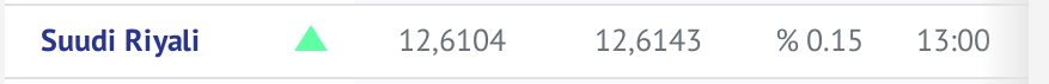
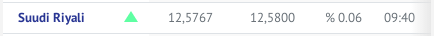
[398,20,506,60] 12,6104 -> [167,9,212,26] 12,5767
[594,20,702,60] 12,6143 -> [249,9,294,26] 12,5800
[775,20,864,60] % 0.15 -> [325,9,362,26] % 0.06
[916,20,990,60] 13:00 -> [384,9,415,26] 09:40

